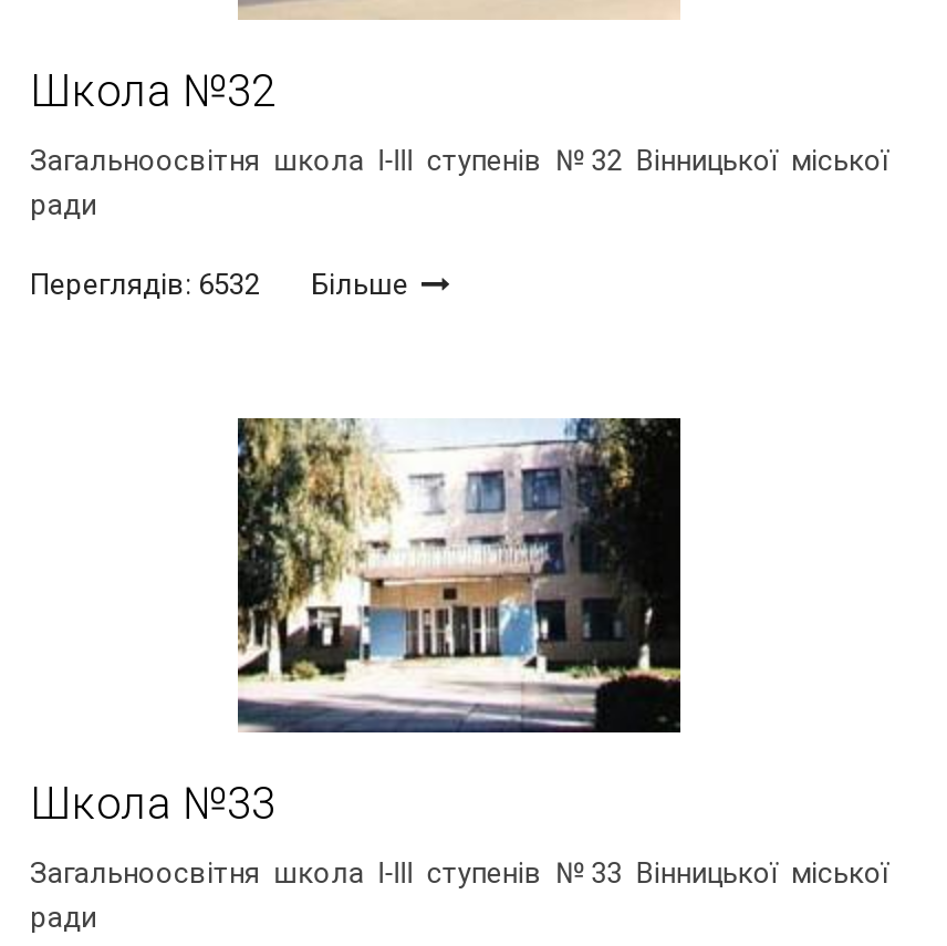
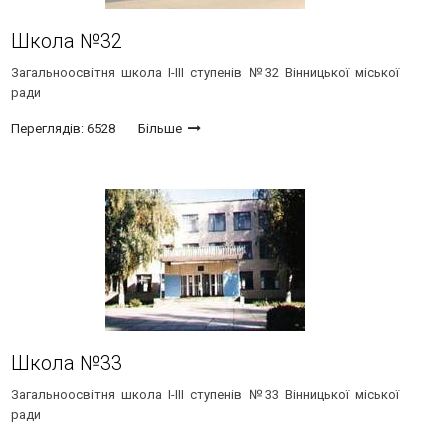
[30,267,415,300] Переглядів: 6532 Більше -> [11,121,185,136] Переглядів: 6528 Більше

